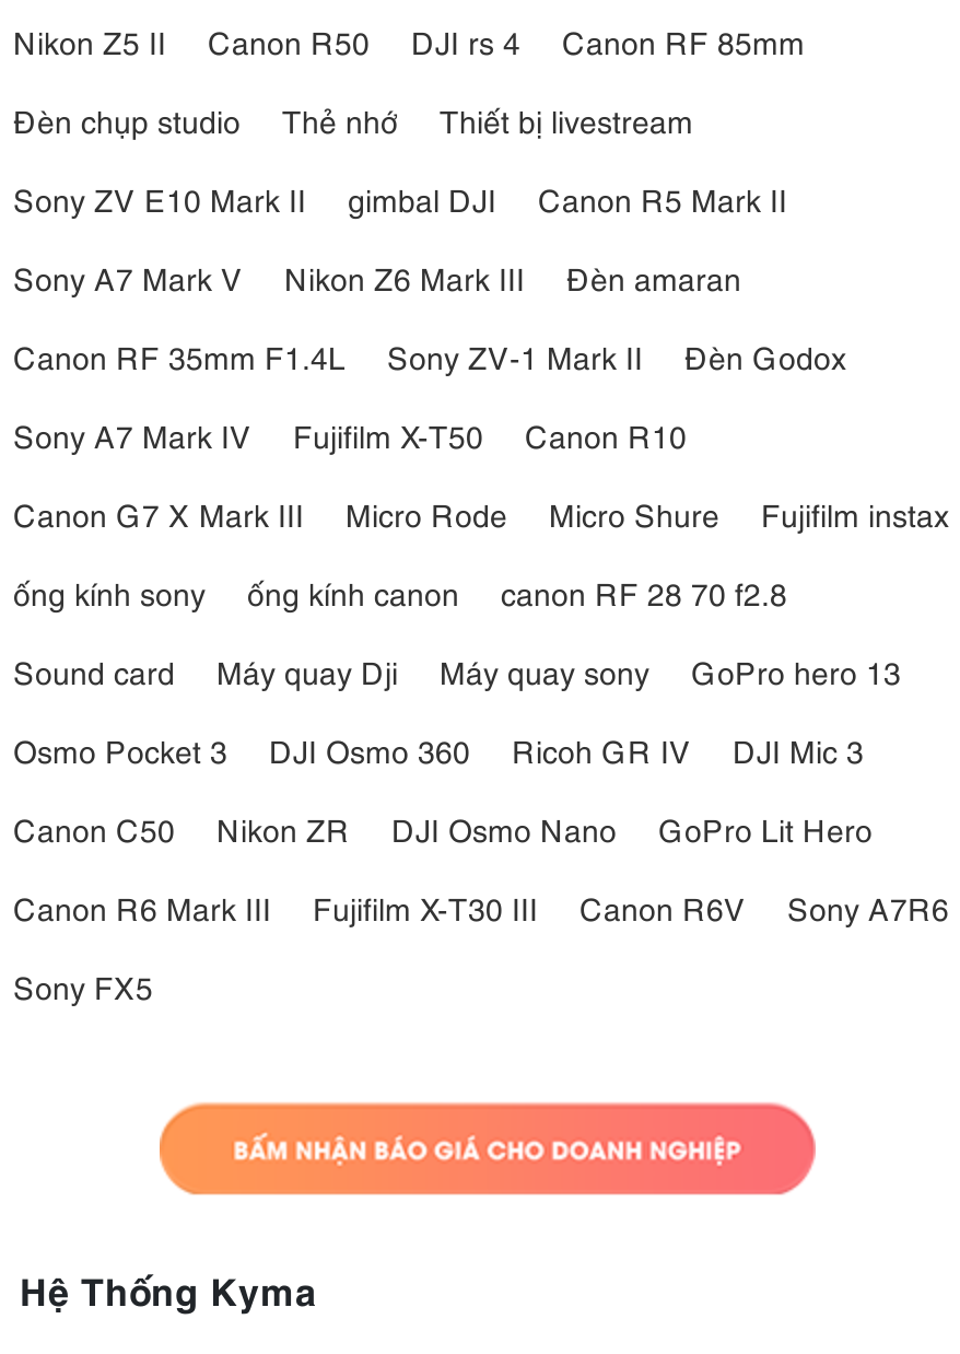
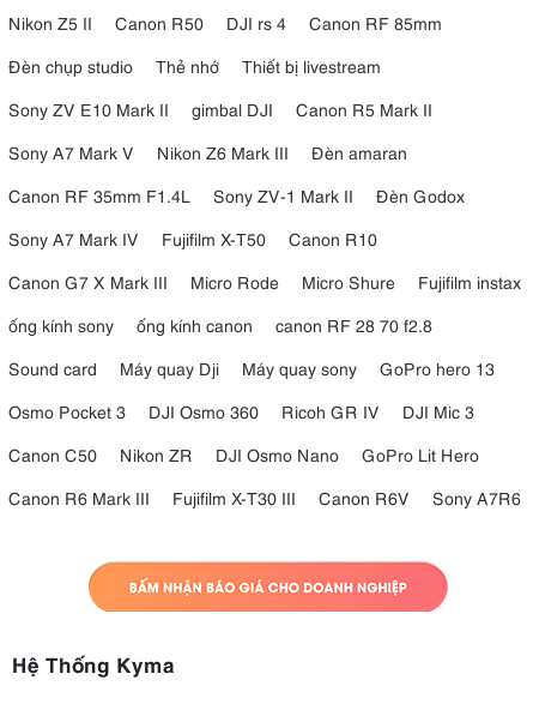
[13,965,153,1006] Sony FX5 -> none

